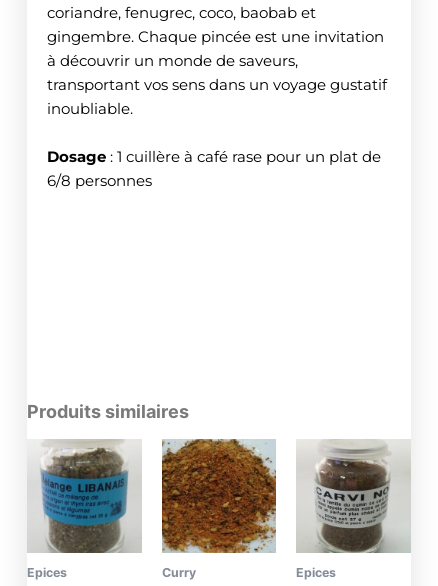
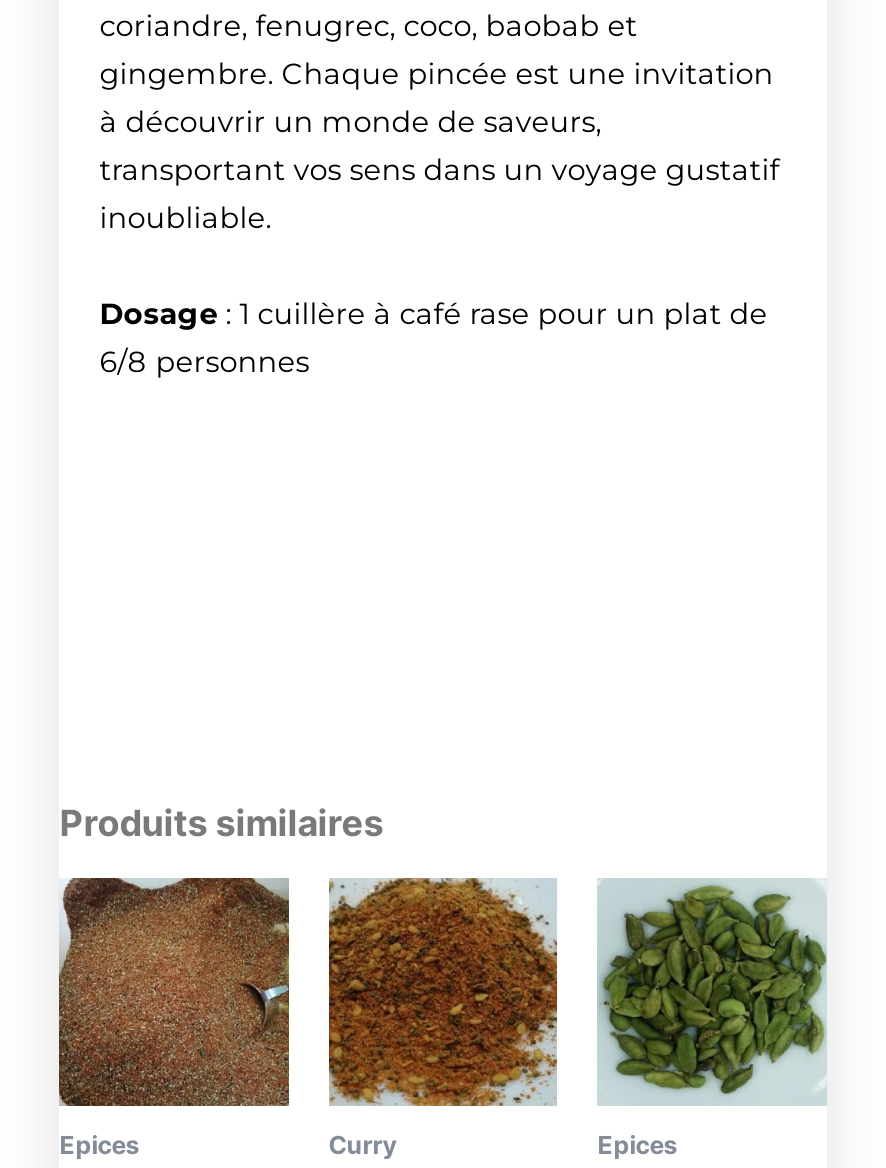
[27,439,142,553] [image] -> [57,876,291,1108] [image]
[298,441,410,553] [image] -> [599,880,827,1104] [image]

